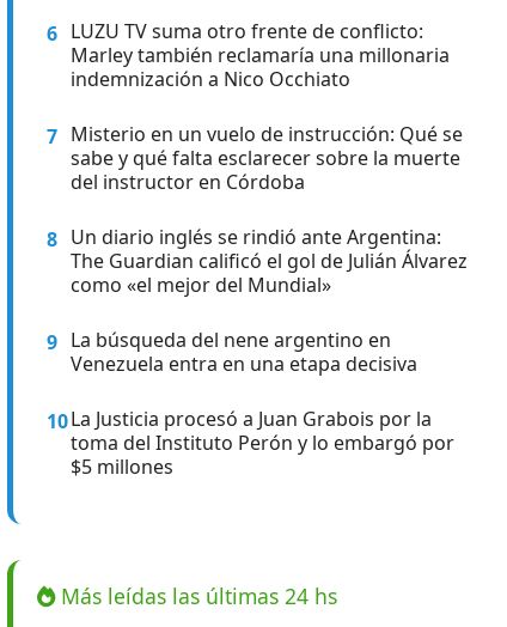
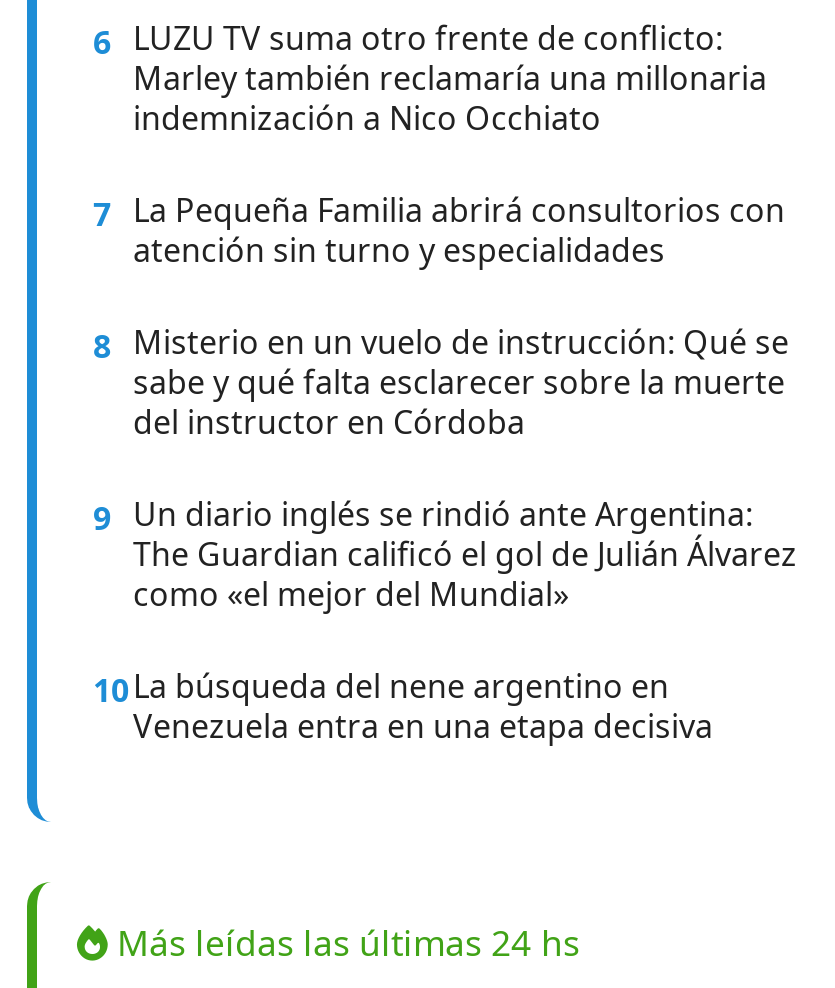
[47,121,463,150] 7 Misterio en un vuelo de instrucción: Qué se -> [93,189,789,369] 7 La Pequeña Familia abrirá consultorios con | atención sin turno y especialidades | 8 Misterio en un vuelo de instrucción: Qué se
moved [71,145,460,196] -> [133,361,785,445]: sabe y qué falta esclarecer sobre la muerte | del instructor en Córdoba
[47,224,441,253] 8 Un diario inglés se rindió ante Argentina: -> [93,493,753,541] 9 Un diario inglés se rindió ante Argentina:
moved [71,248,468,298] -> [133,533,797,617]: The Guardian calificó el gol de Julián Álvarez | como «el mejor del Mundial»
[47,327,391,356] 9 La búsqueda del nene argentino en -> [93,665,669,713] 10 La búsqueda del nene argentino en
moved [71,351,417,377] -> [133,705,713,749]: Venezuela entra en una etapa decisiva
[47,406,454,480] 10 La Justicia procesó a Juan Grabois por la | toma del Instituto Perón y lo embargó por | $5 millones -> none

